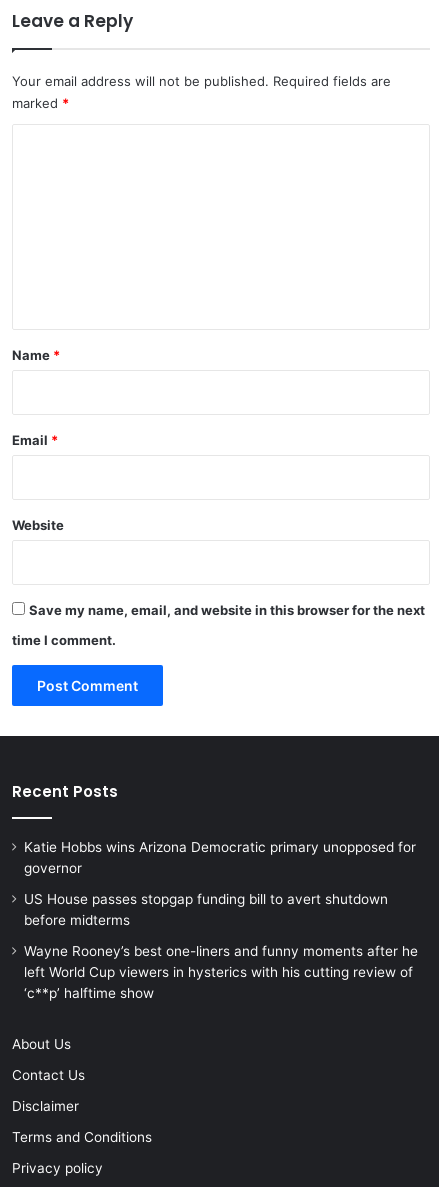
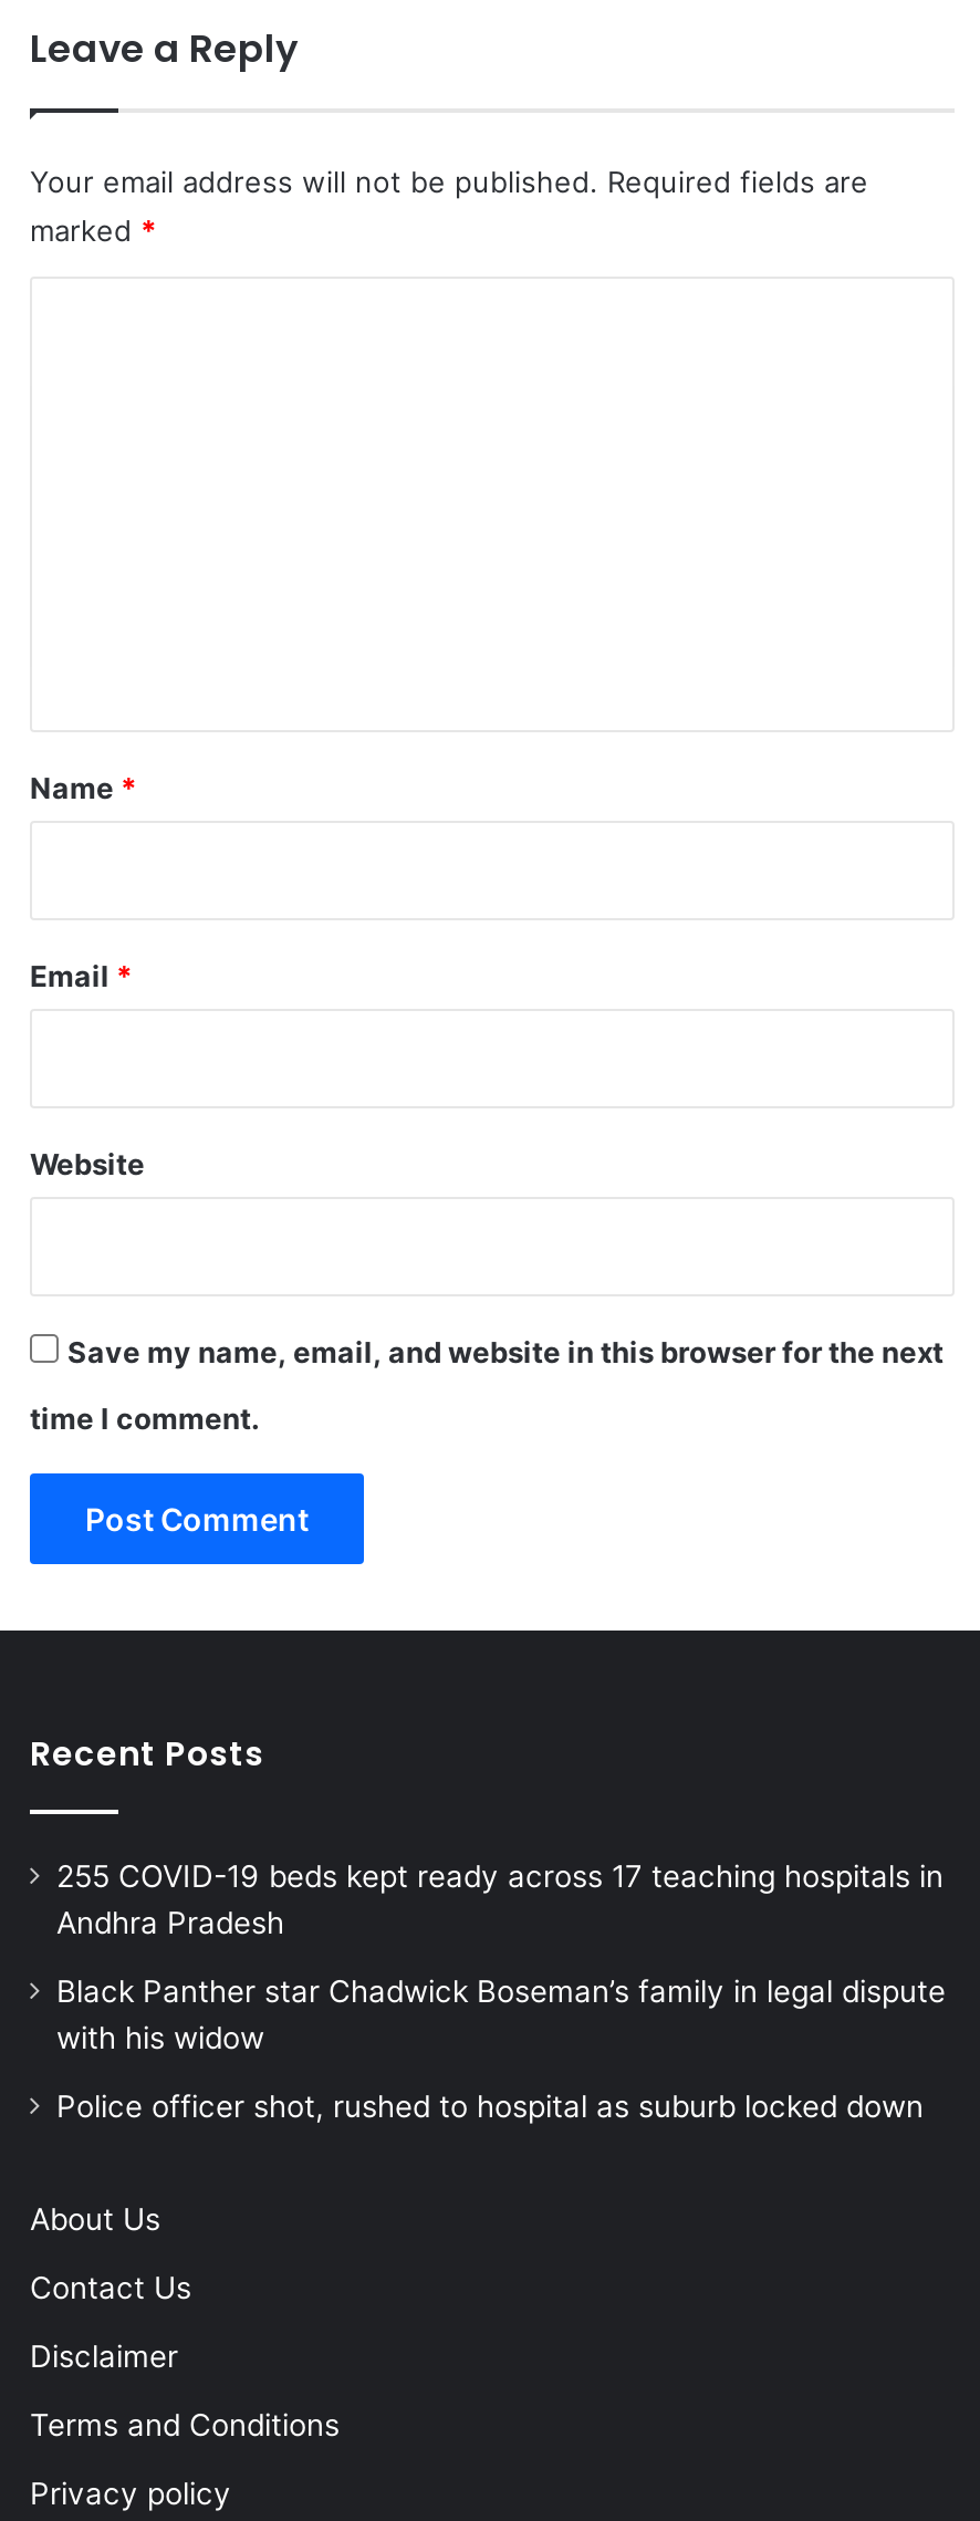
[24,839,416,876] Katie Hobbs wins Arizona Democratic primary unopposed for | governor -> [56,1858,943,1939] 255 COVID-19 beds kept ready across 17 teaching hospitals in | Andhra Pradesh
[24,891,388,928] US House passes stopgap funding bill to avert shutdown | before midterms -> [56,1973,946,2054] Black Panther star Chadwick Boseman’s family in legal dispute | with his widow
[24,943,418,1001] Wayne Rooney’s best one-liners and funny moments after he | left World Cup viewers in hysterics with his cutting review of | ‘c**p’ halftime show -> [56,2088,924,2123] Police officer shot, rushed to hospital as suburb locked down

